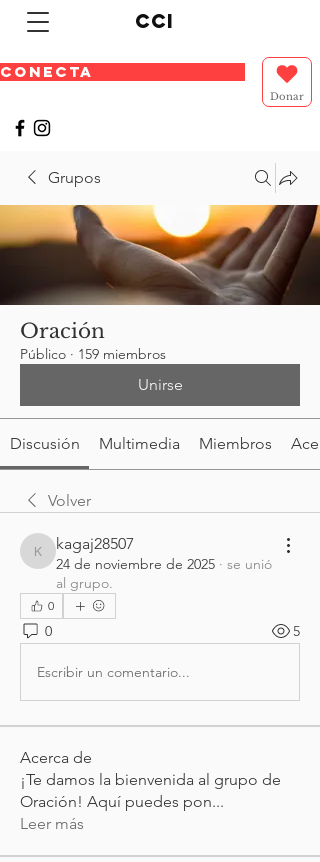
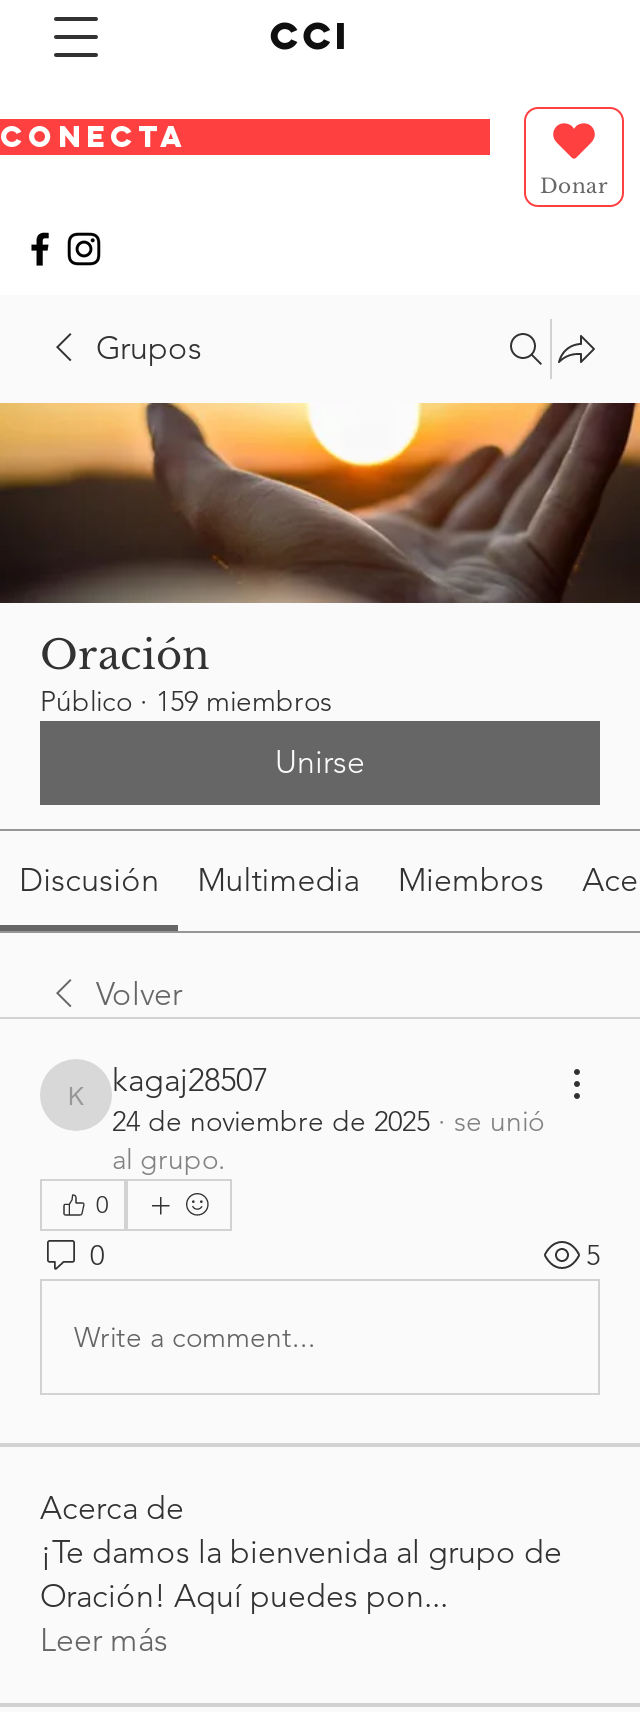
[37,662,190,680] Escribir un comentario... -> [74,1318,316,1354] Write a comment...

